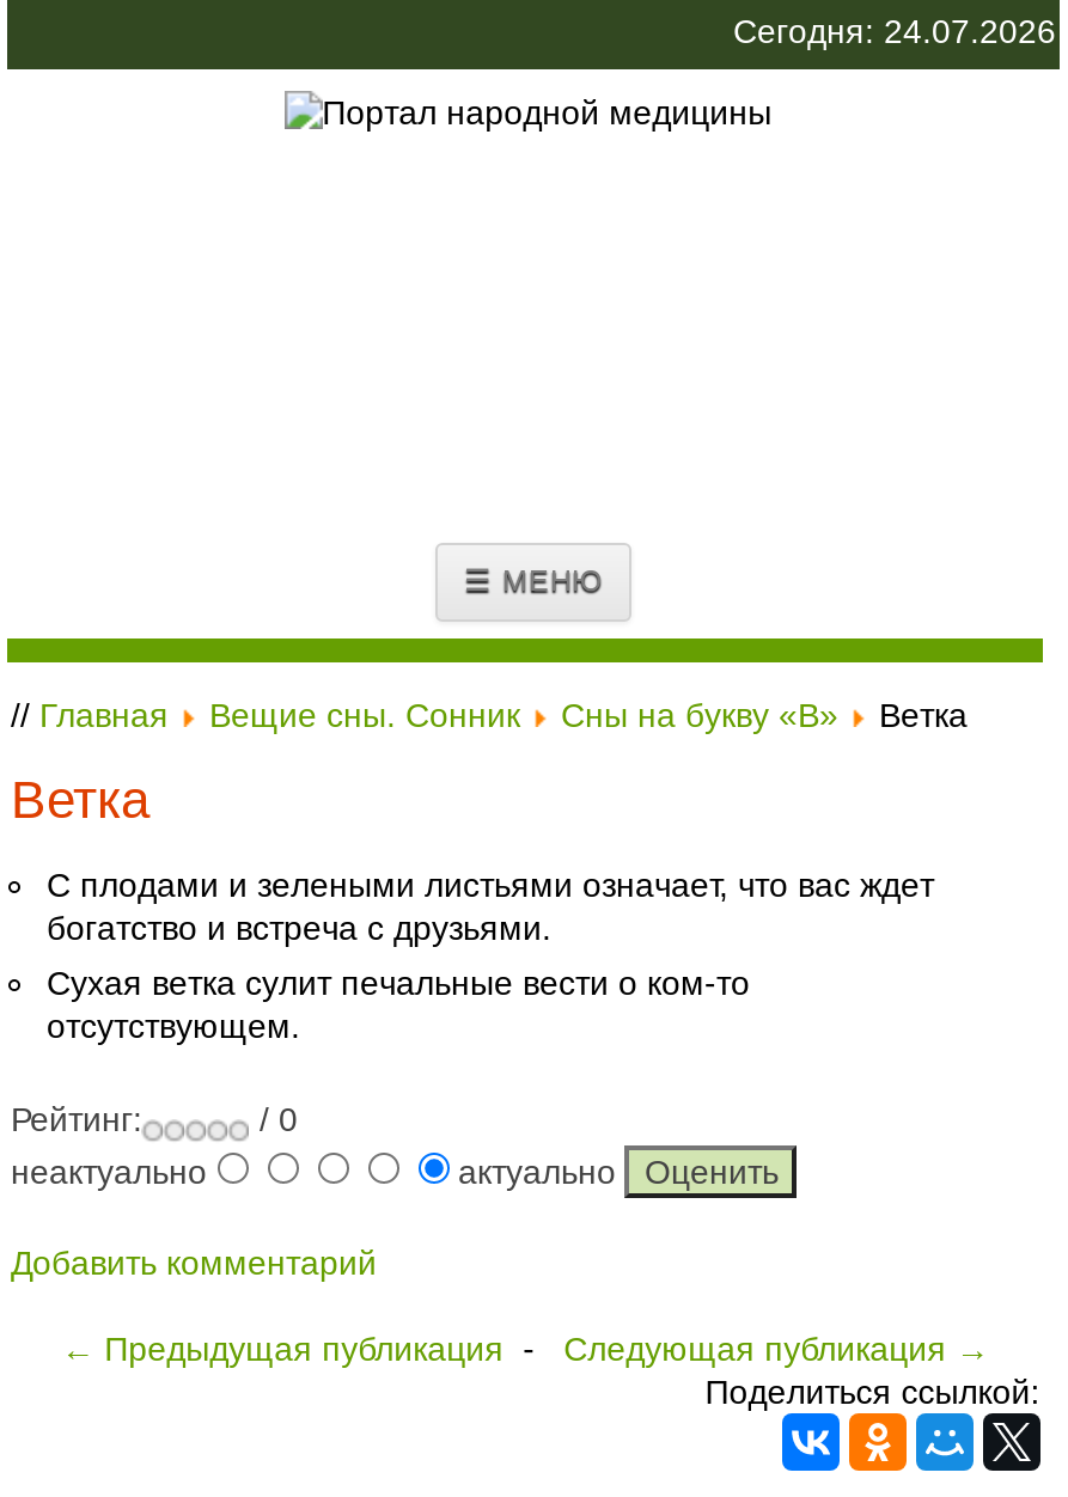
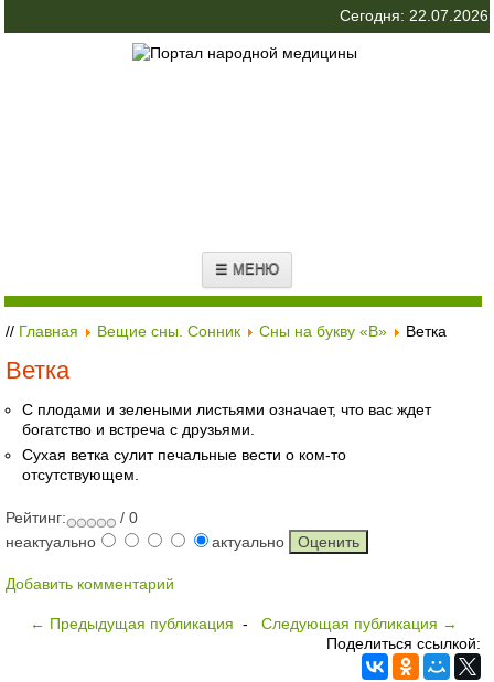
[733,12,1056,50] Сегодня: 24.07.2026 -> [339,7,488,24] Сегодня: 22.07.2026

